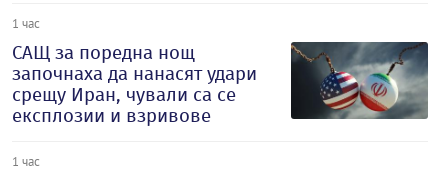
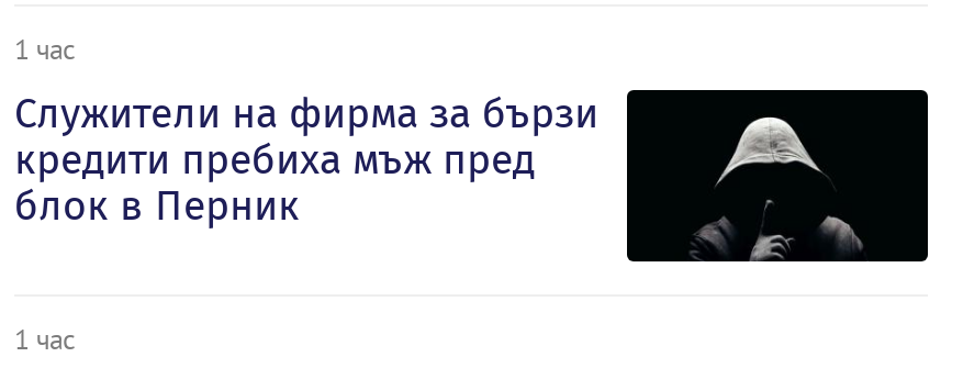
[12,40,429,126] [image] | САЩ за поредна нощ | започнаха да нанасят удари | срещу Иран, чували са се | експлозии и взривове -> [14,88,928,261] [image] | Служители на фирма за бързи | кредити пребиха мъж пред | блок в Перник

